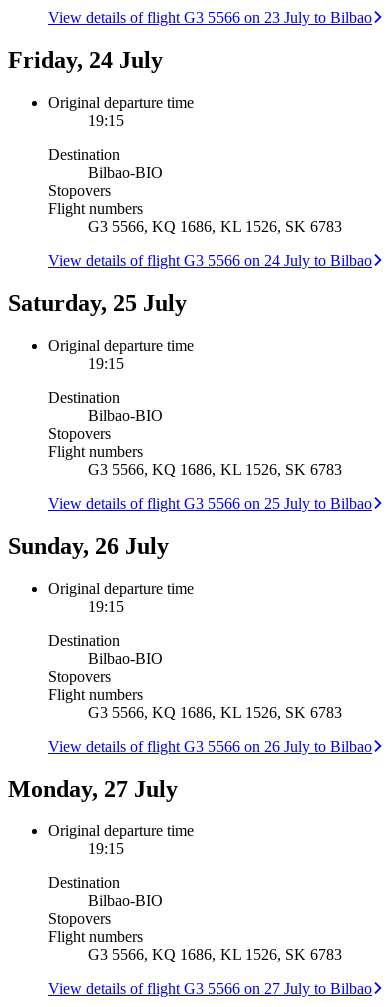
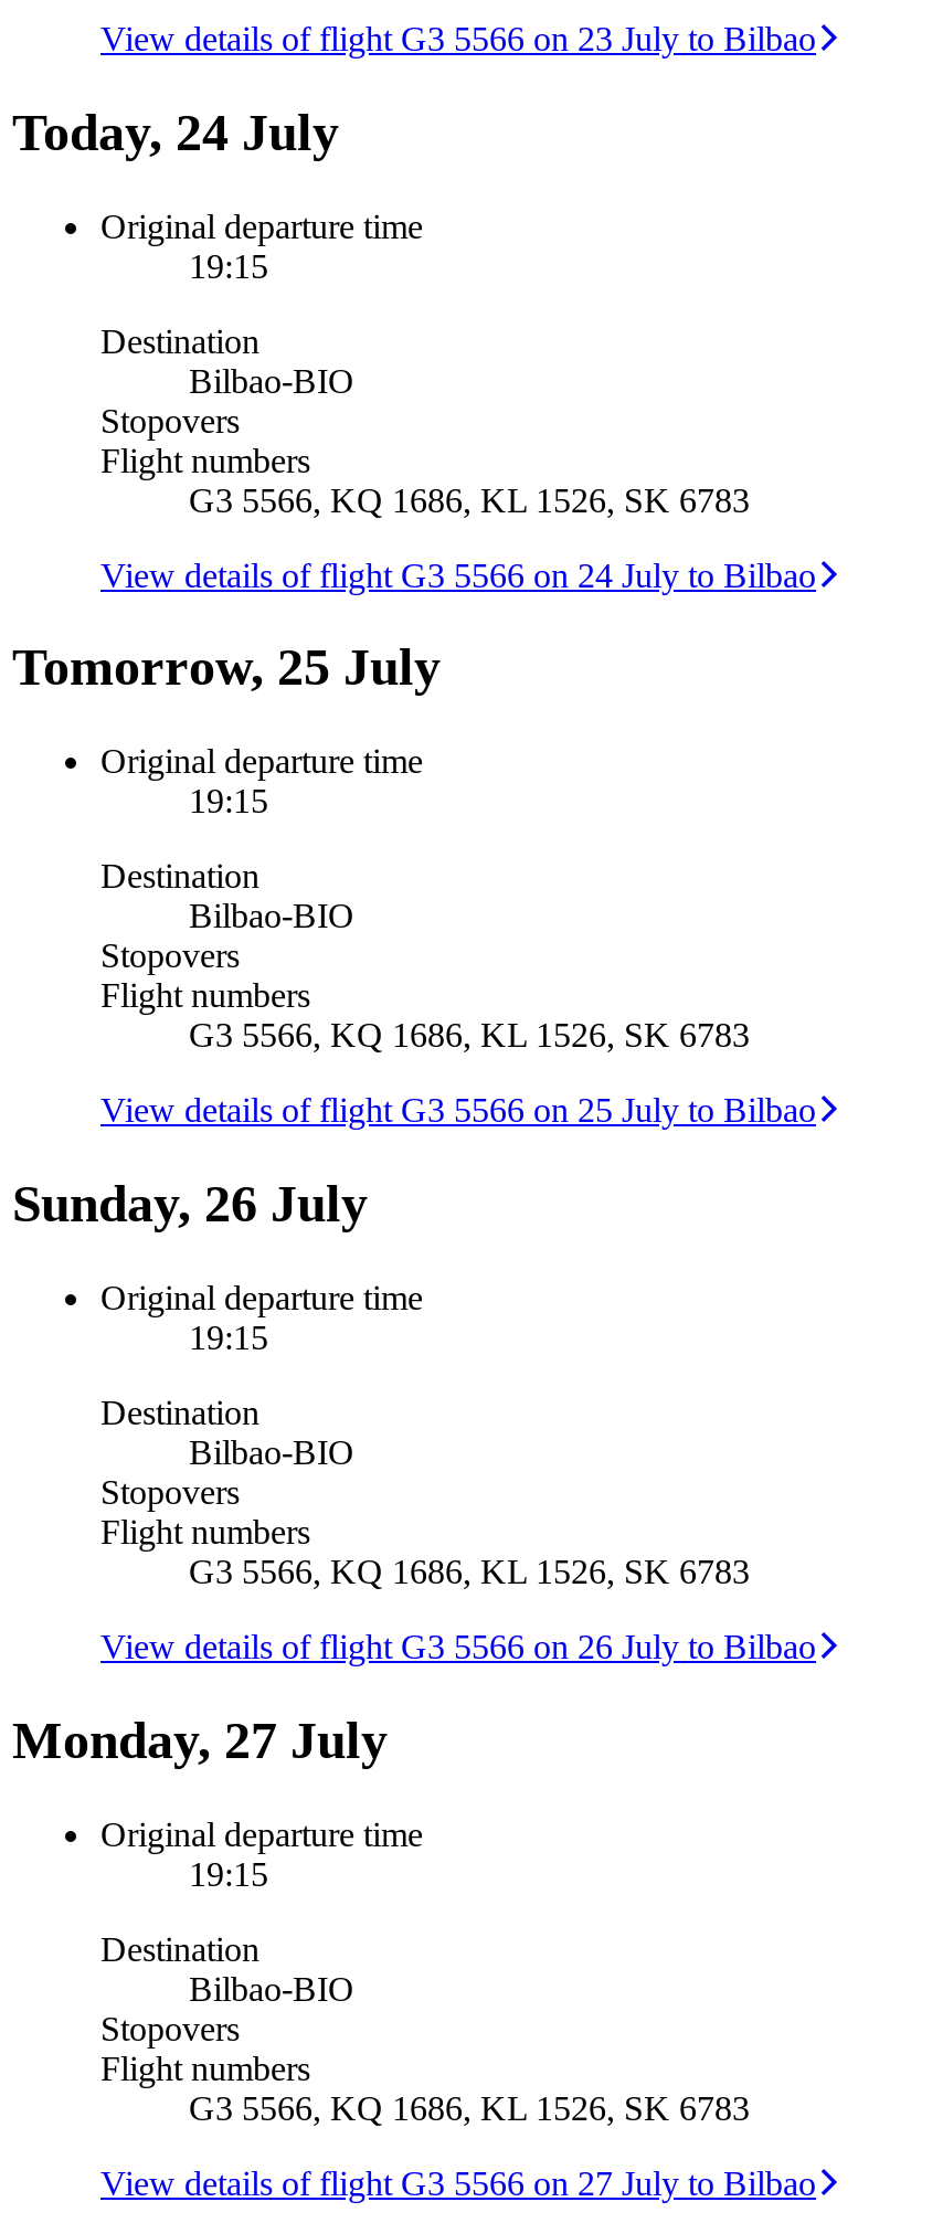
[8,47,163,73] Friday, 24 July -> [12,103,339,160] Today, 24 July
[8,290,187,316] Saturday, 25 July -> [12,639,441,697] Tomorrow, 25 July

